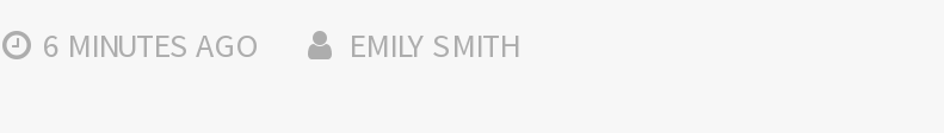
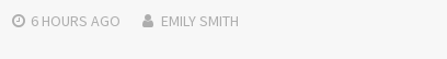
[43,23,260,66] 6 MINUTES AGO -> [31,10,121,30] 6 HOURS AGO

